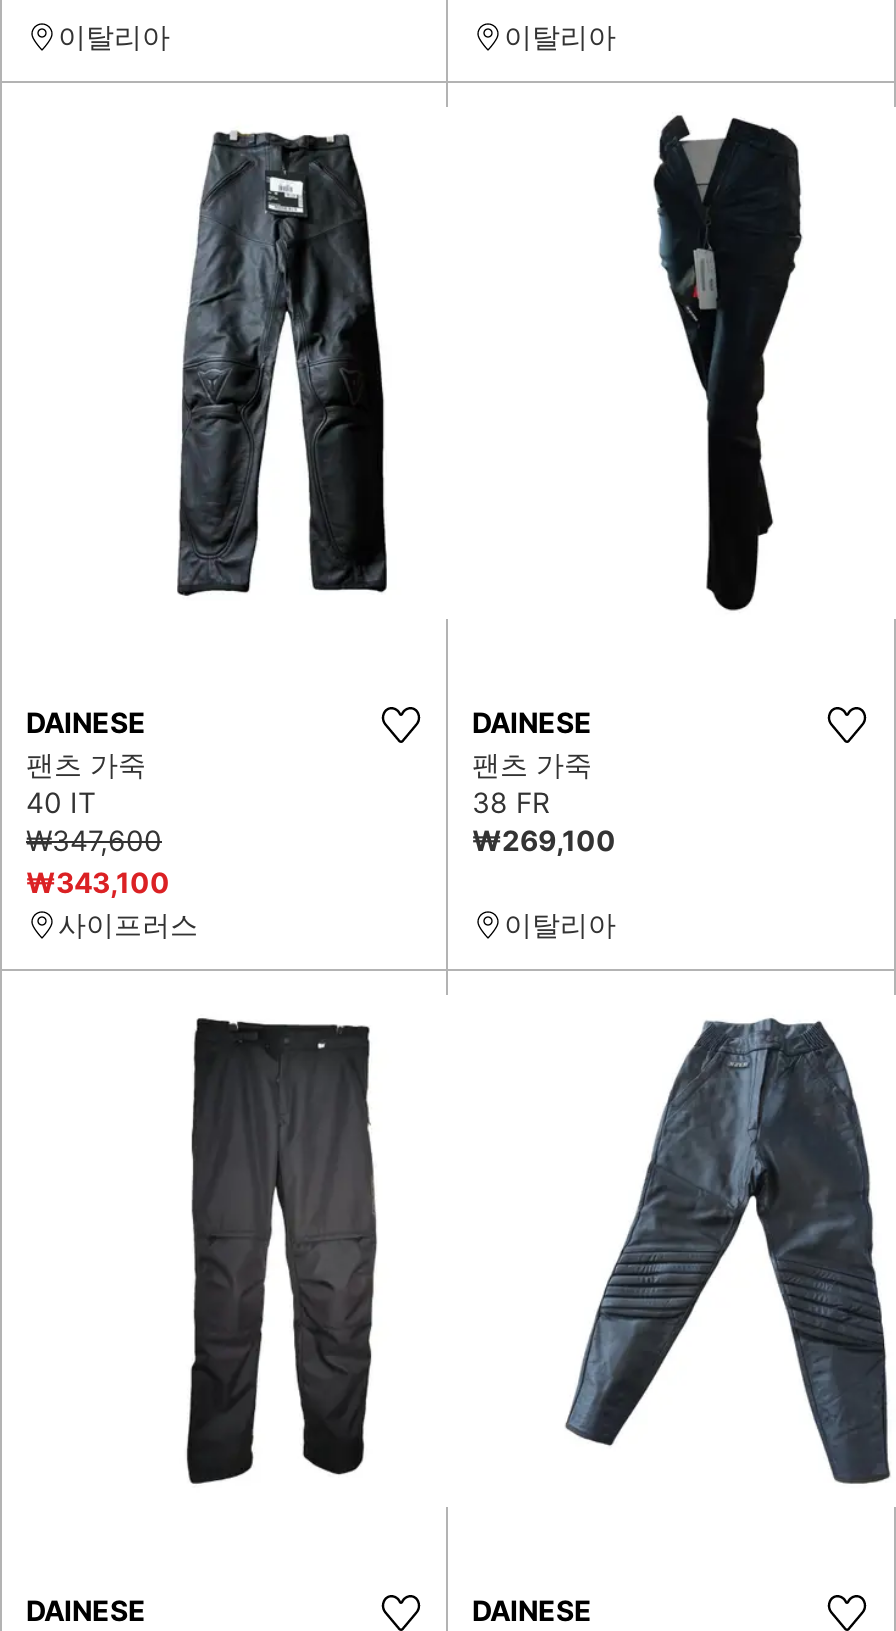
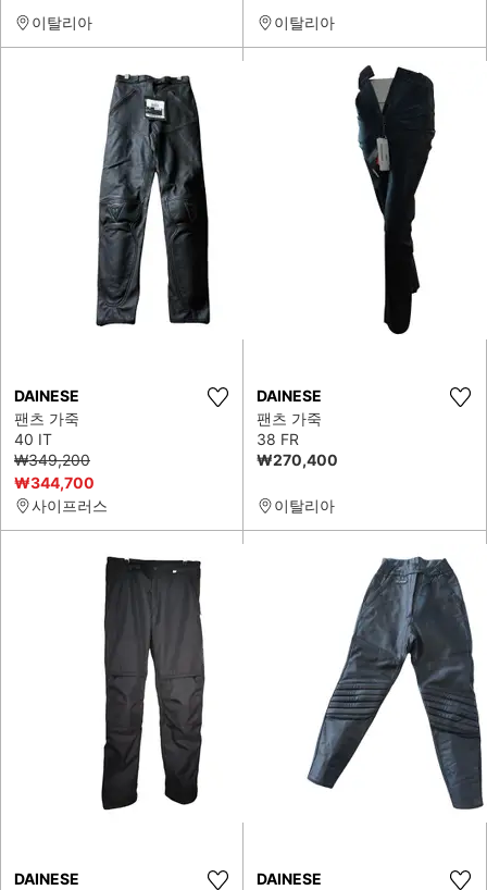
[26,823,162,857] ₩347,600 -> [14,451,90,469] ₩349,200
[472,823,616,857] ₩269,100 -> [257,451,338,469] ₩270,400
[26,865,170,899] ₩343,100 -> [14,474,95,492] ₩344,700

